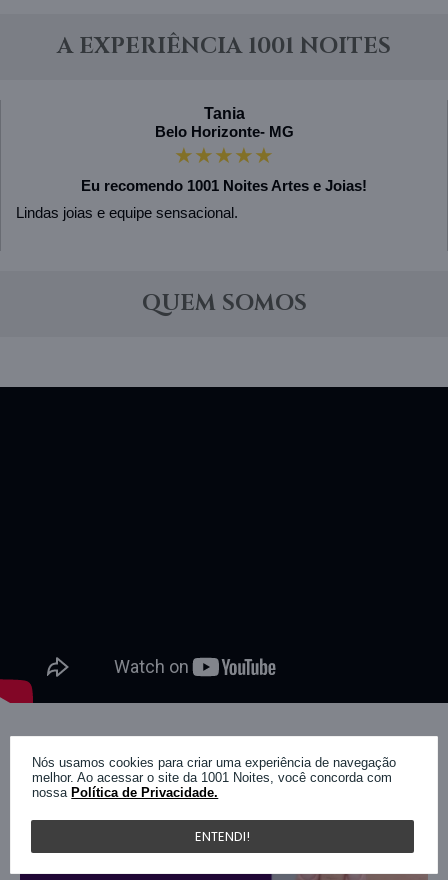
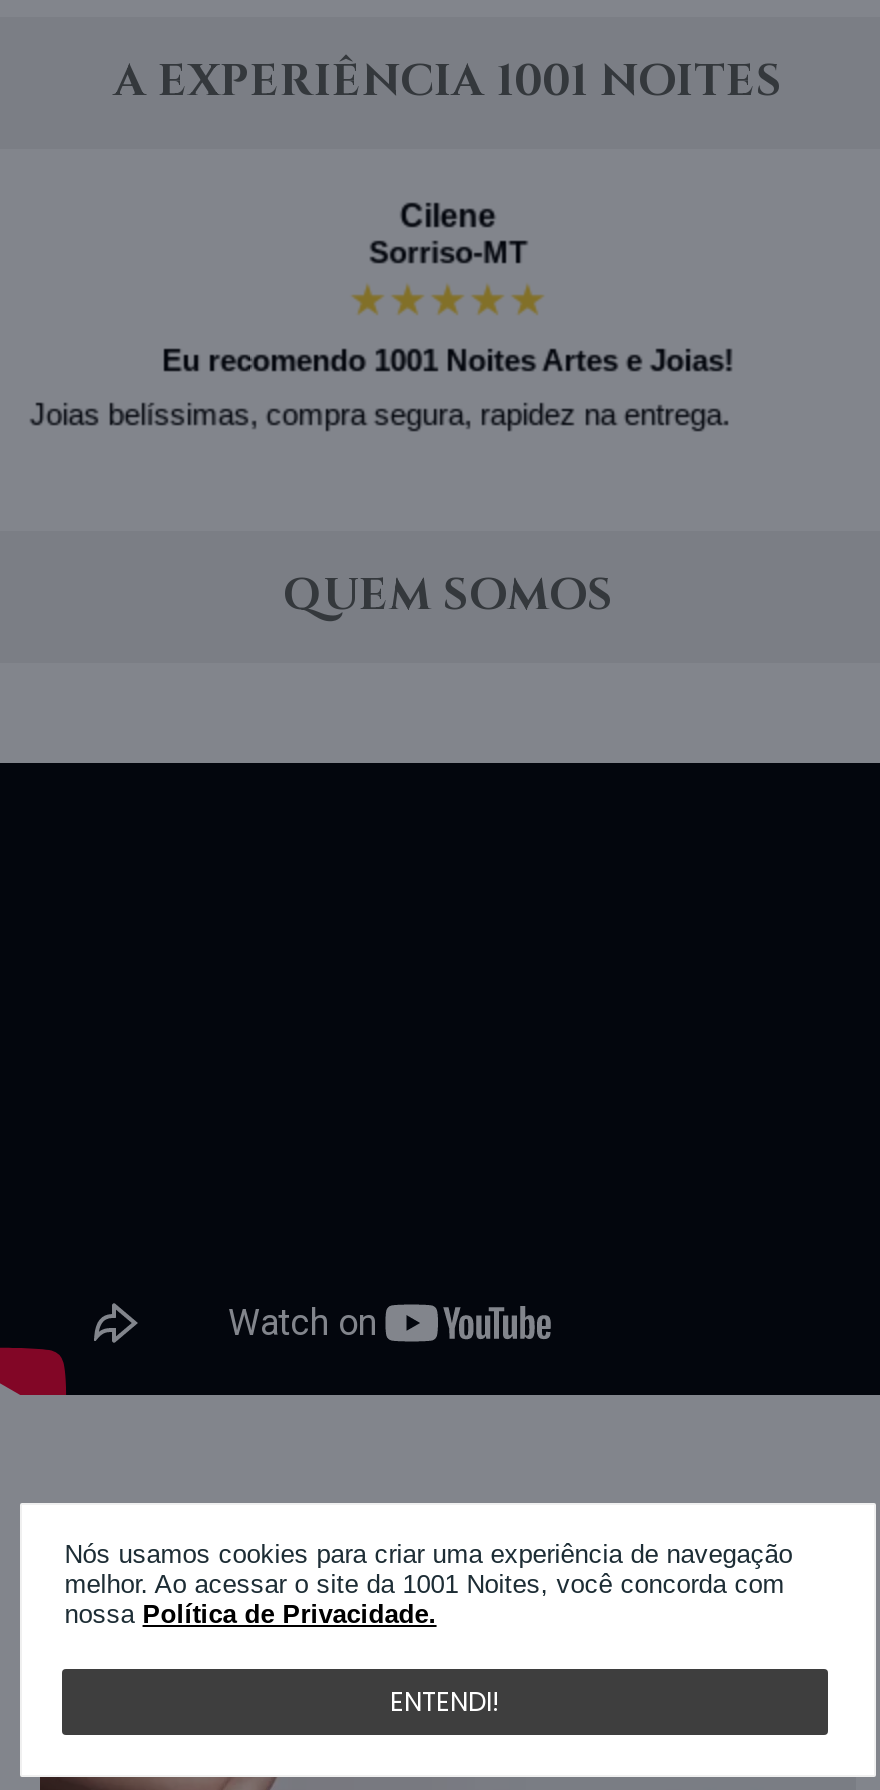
[154,105,293,140] Tania | Belo Horizonte- MG -> [369,198,527,268] Cilene | Sorriso-MT
[16,204,238,221] Lindas joias e equipe sensacional. -> [30,396,730,430] Joias belíssimas, compra segura, rapidez na entrega.

